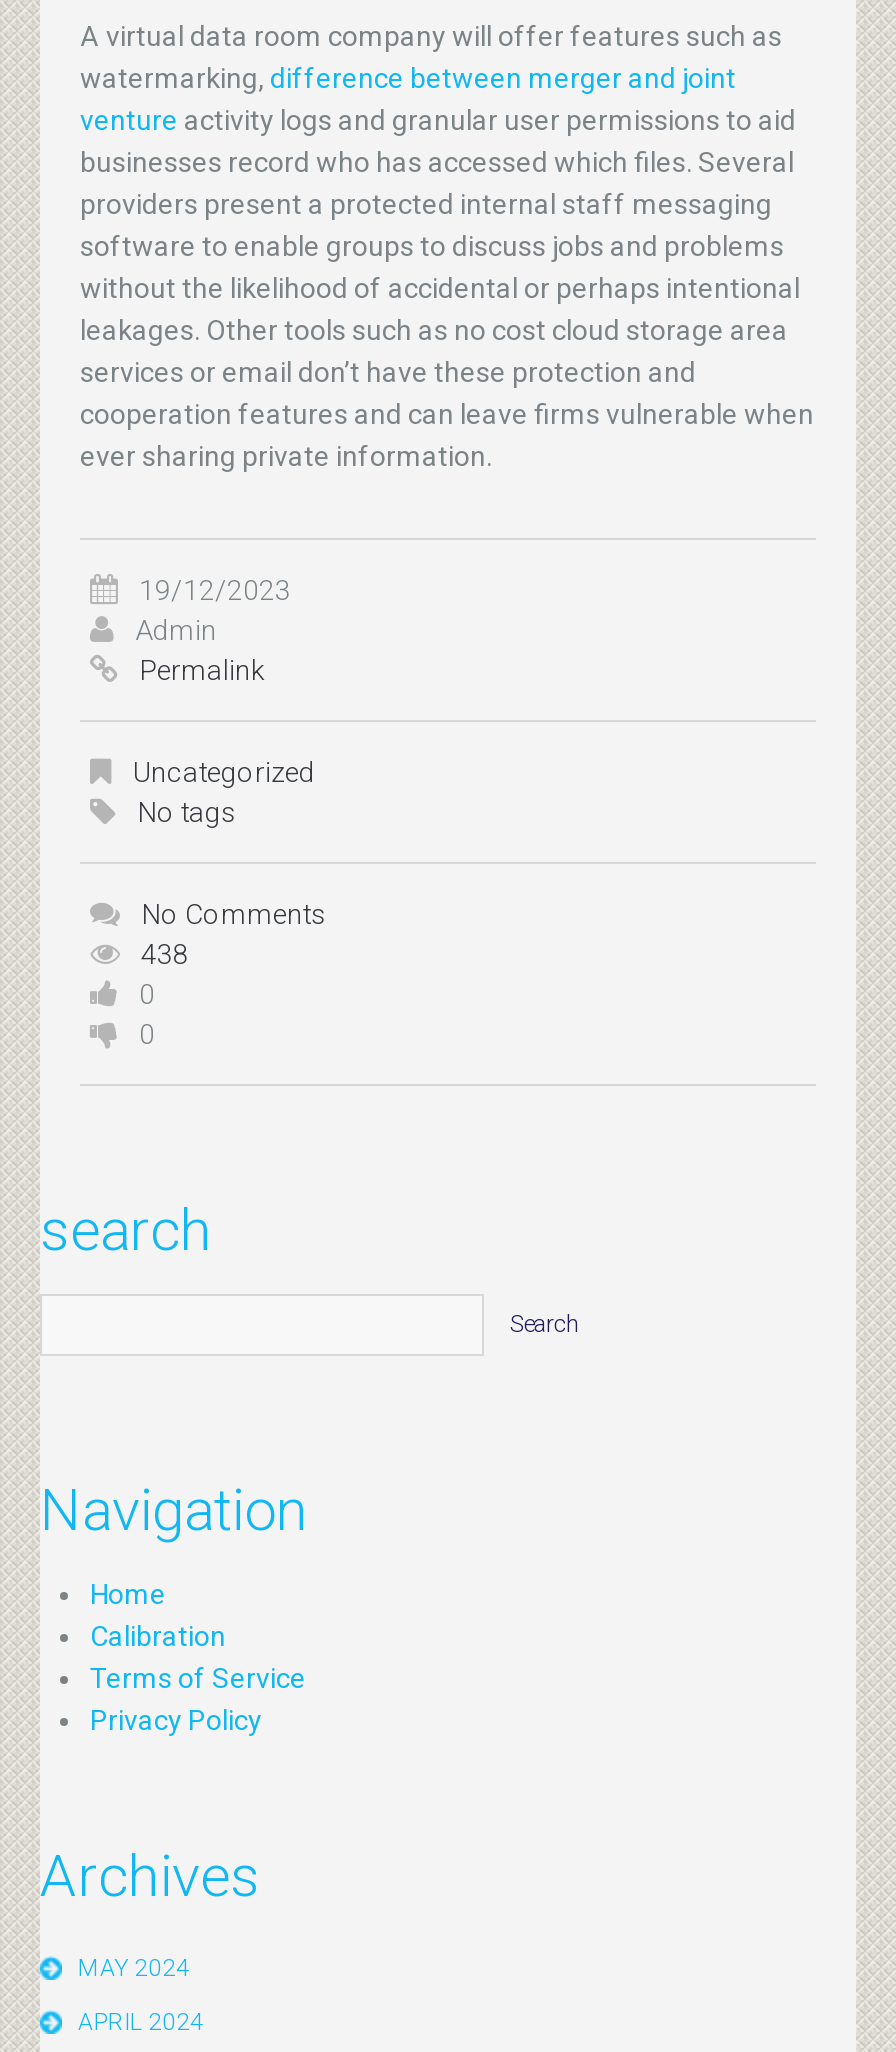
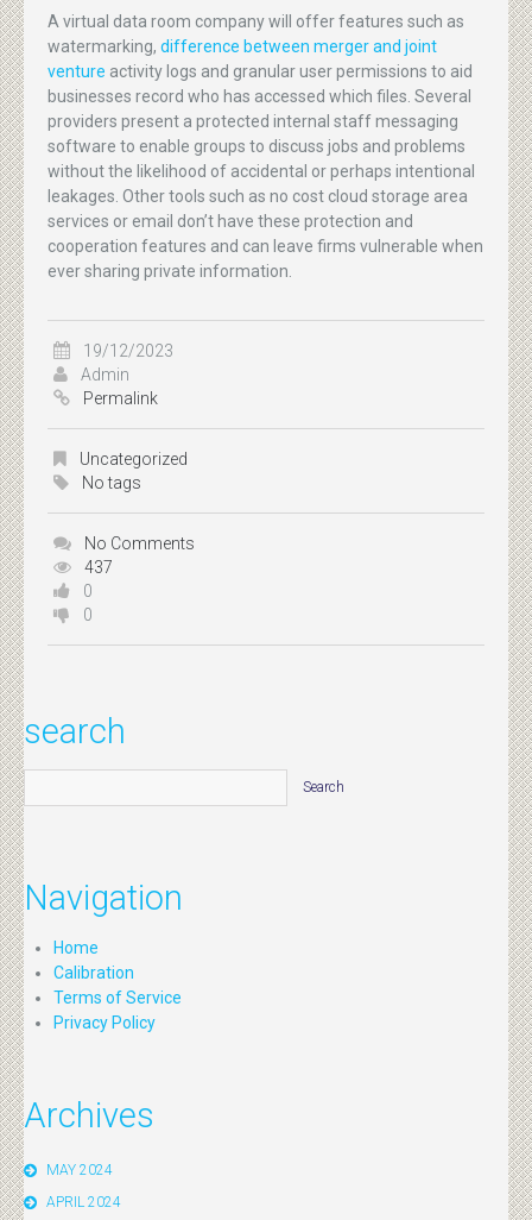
[135,938,189,970] 438 -> [80,558,112,577] 437

